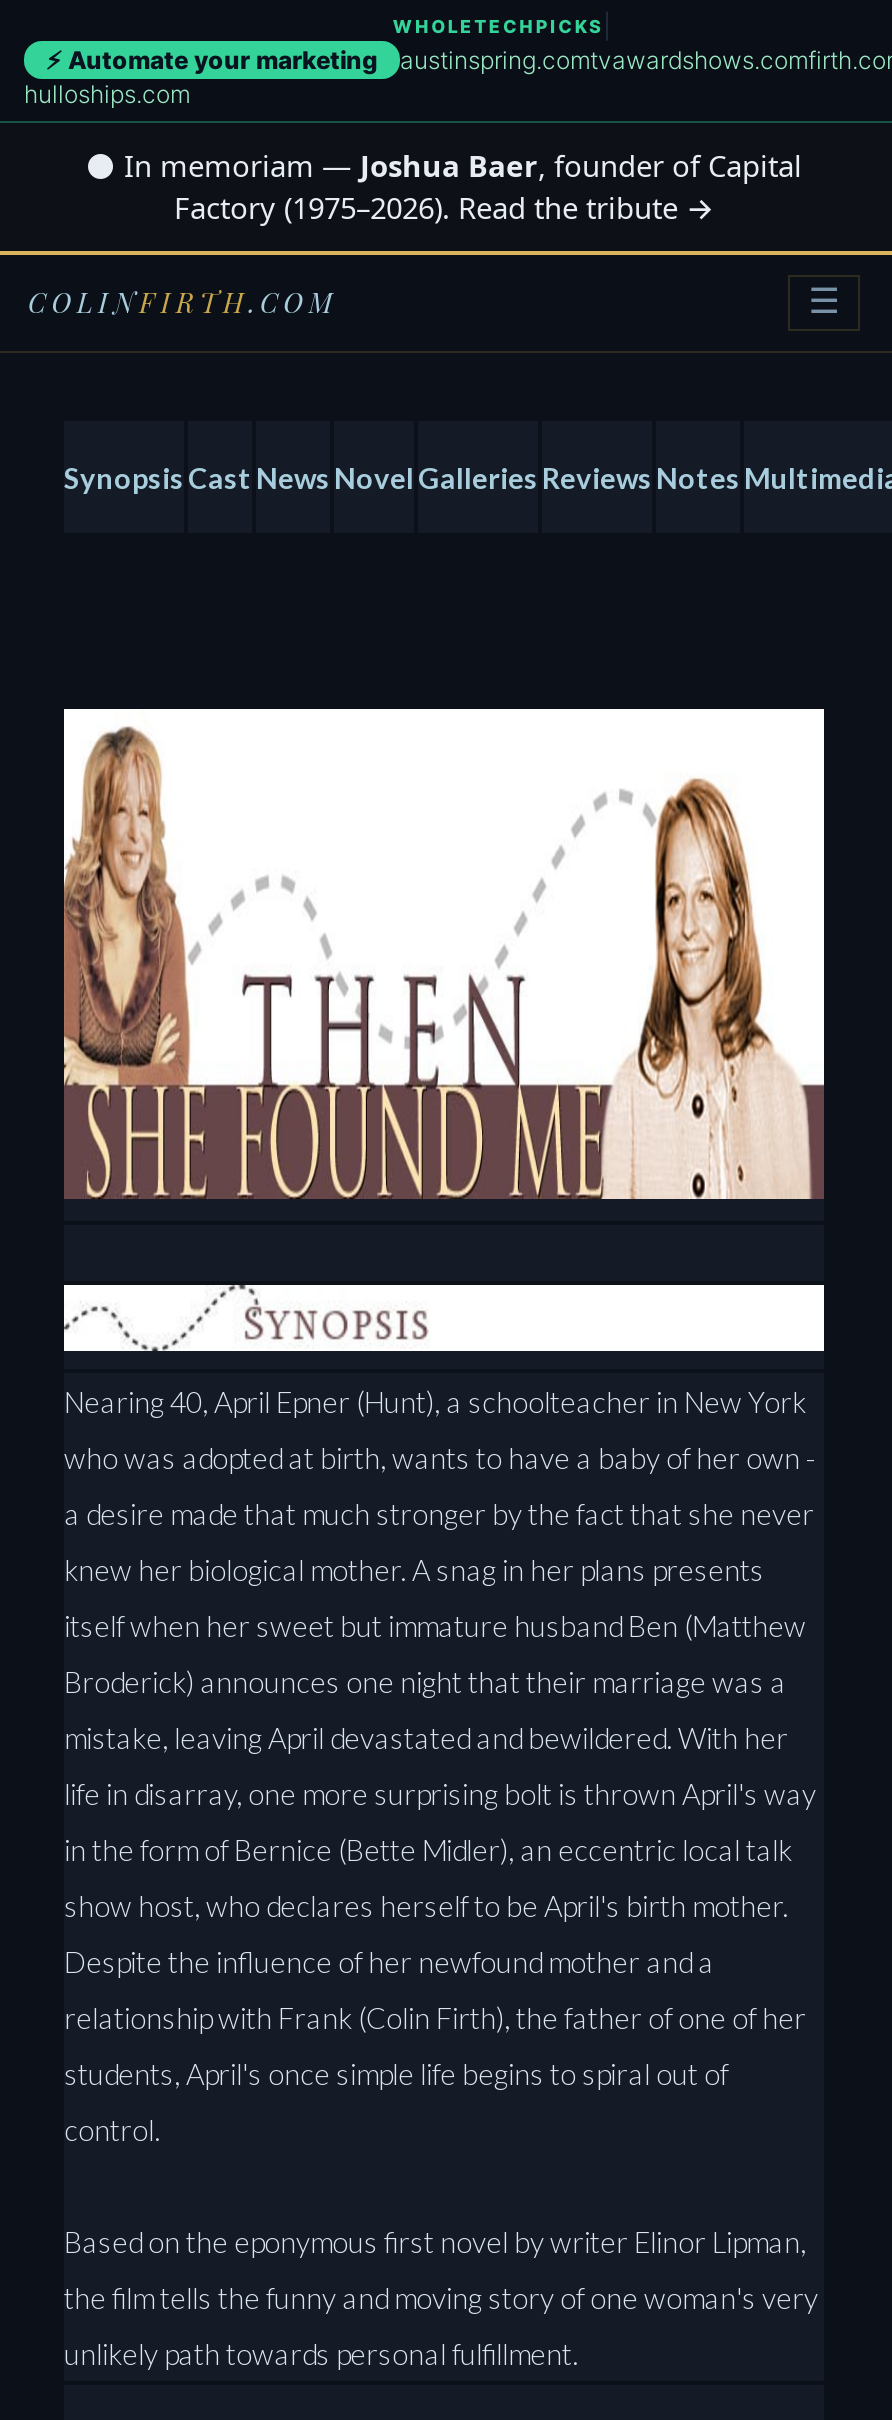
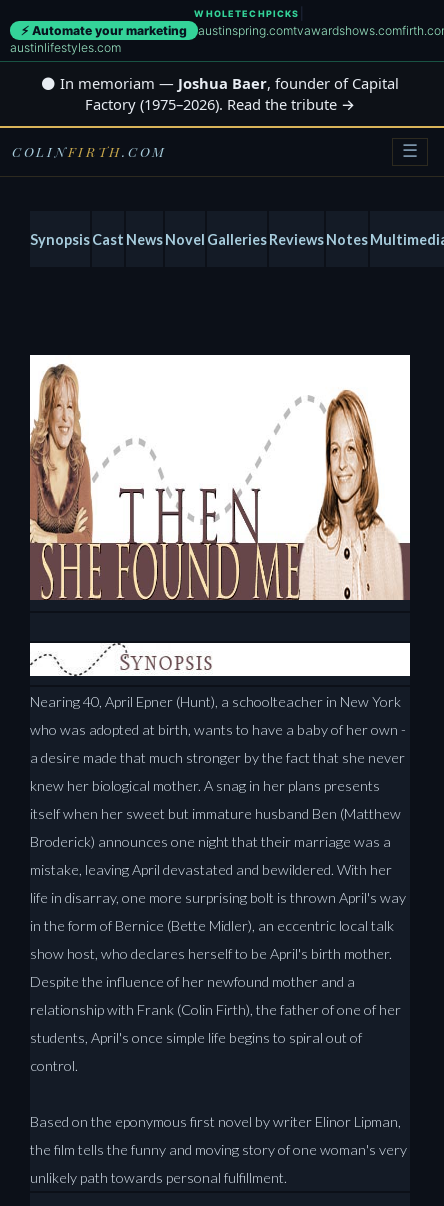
[24,79,190,109] hulloships.com -> [10,40,121,55] austinlifestyles.com

